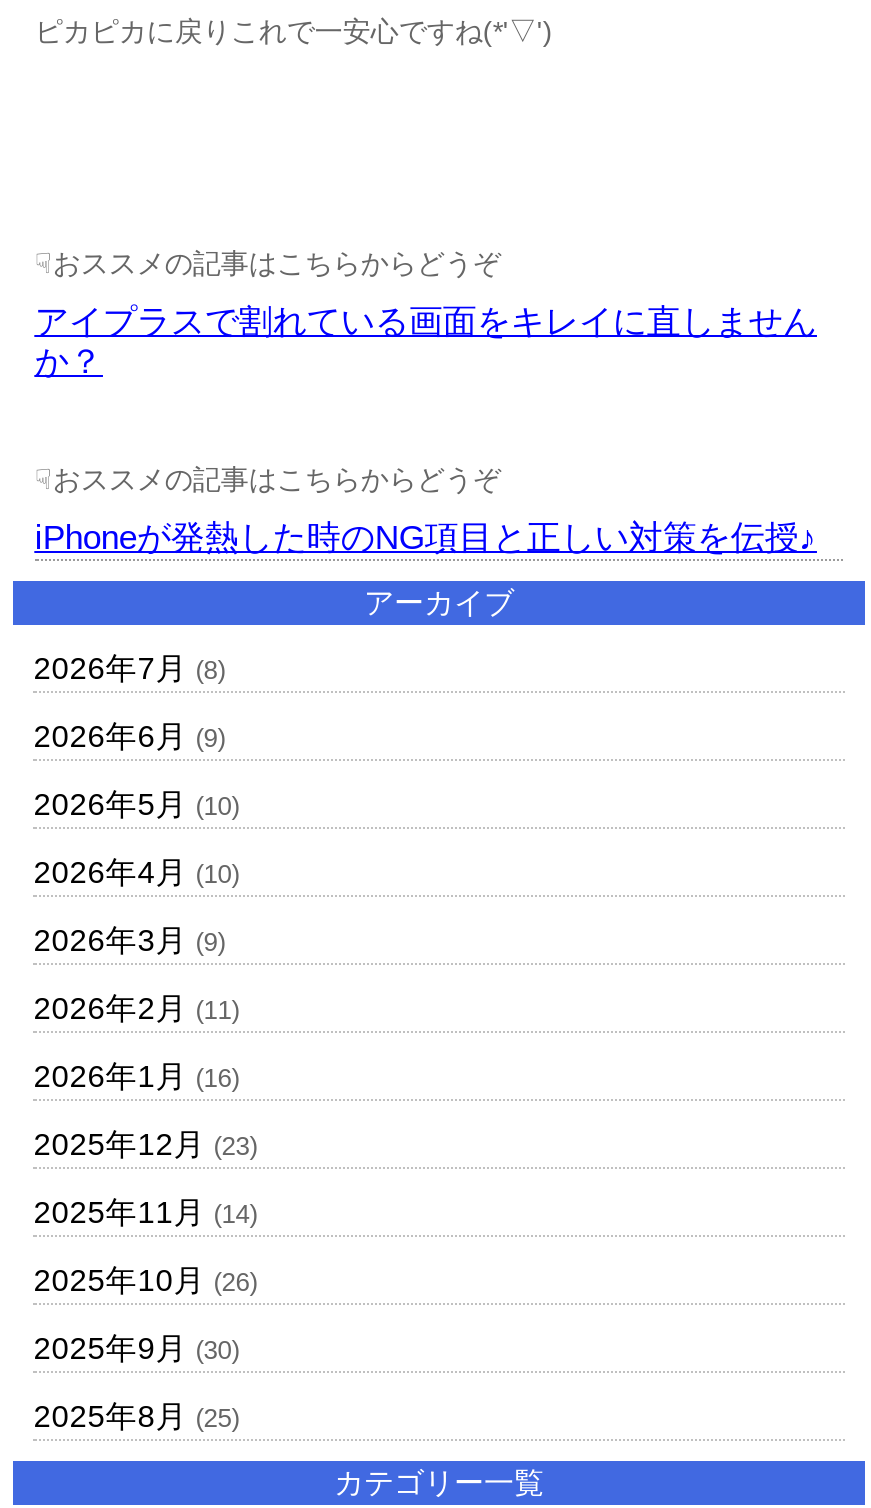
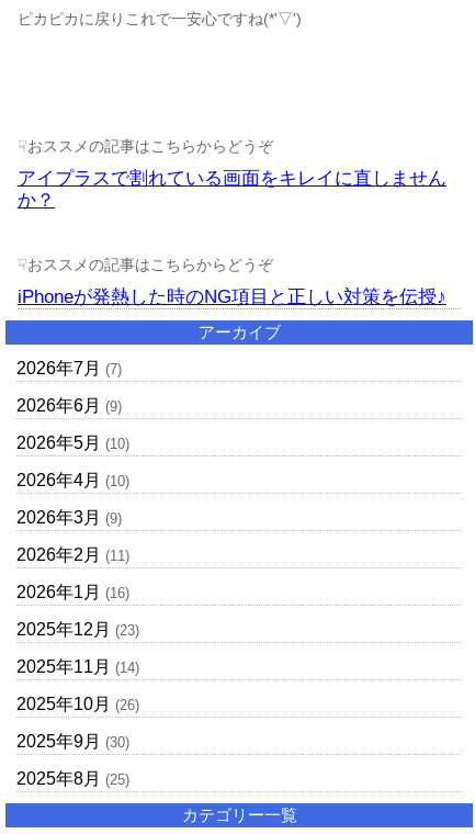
[33,651,225,685] 2026年7月(8) -> [17,359,122,377] 2026年7月(7)

